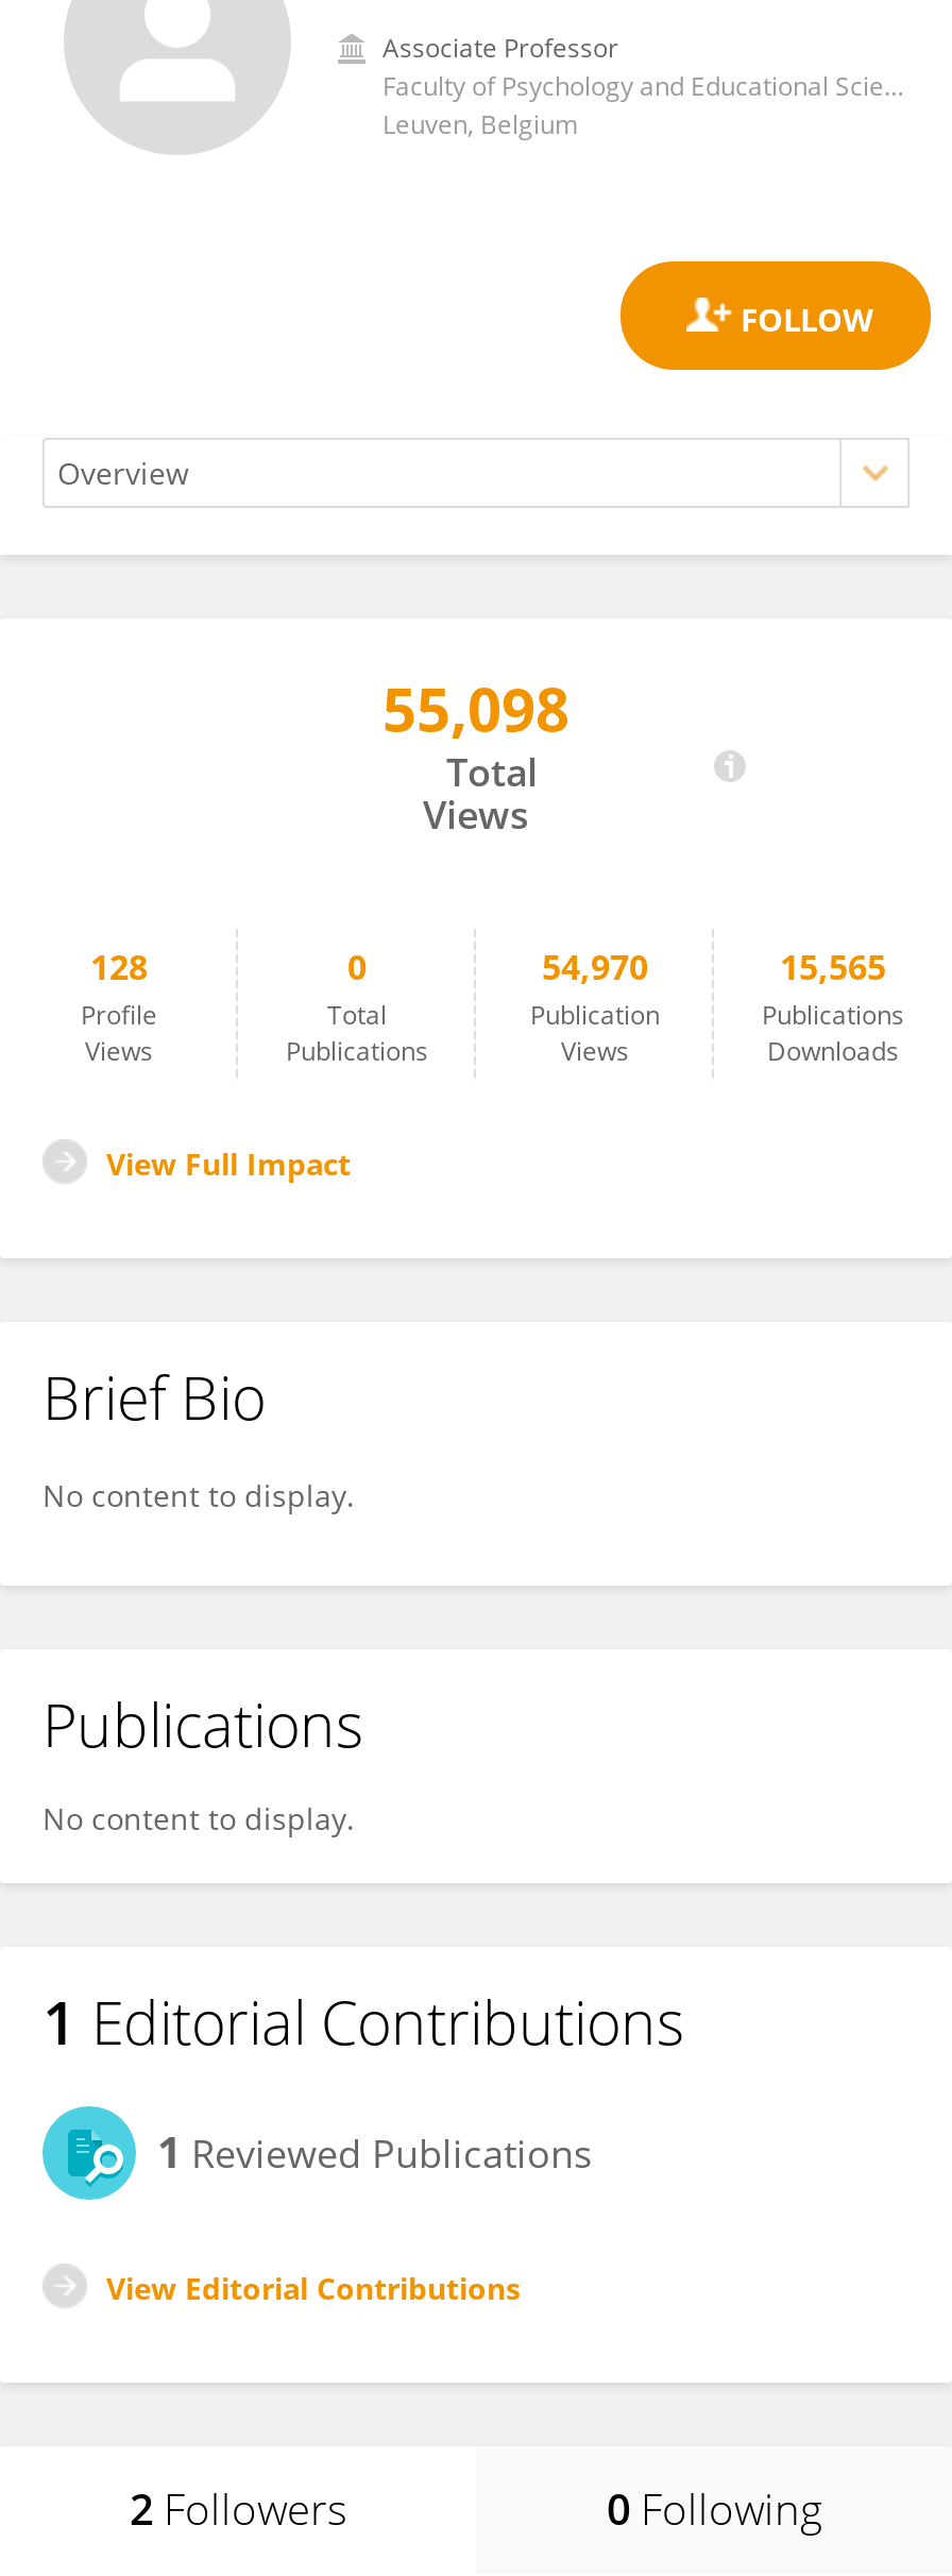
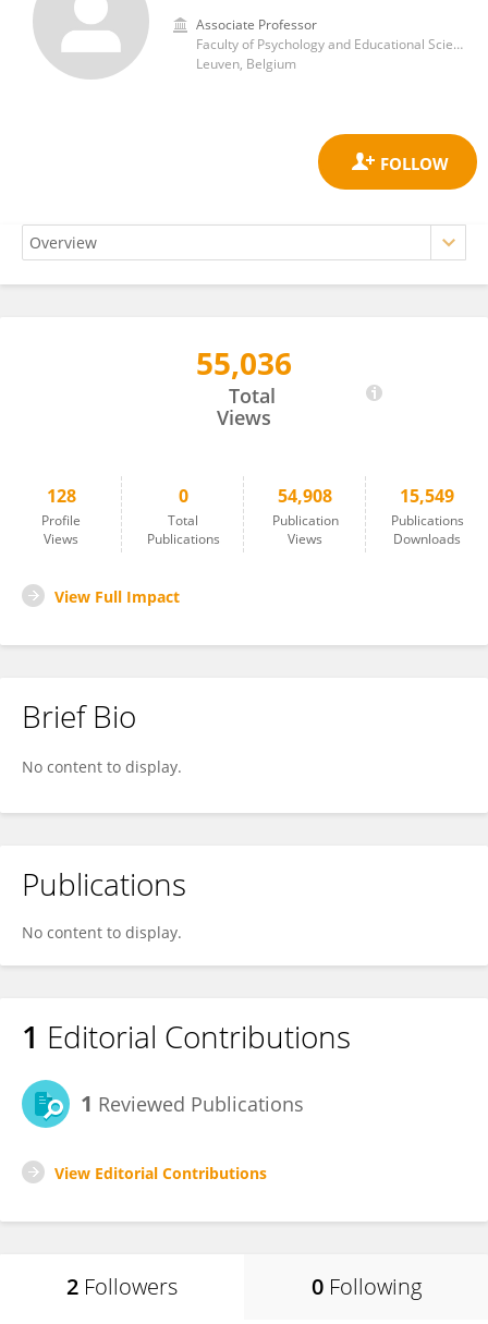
[382,667,569,748] 55,098 -> [196,342,292,384] 55,036
[542,944,648,990] 54,970 -> [278,484,332,508] 54,908
[780,944,886,990] 15,565 -> [400,484,454,508] 15,549

